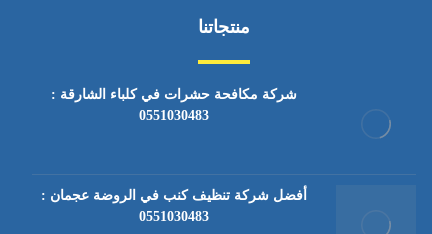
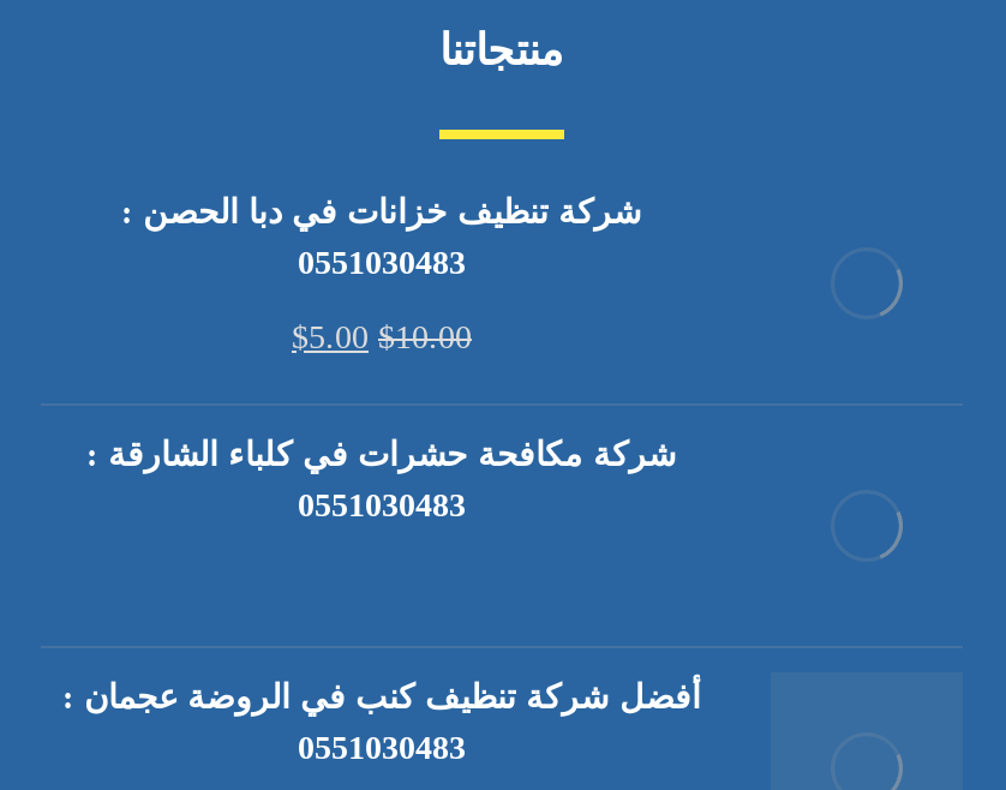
none -> [121,194,642,355] شركة تنظيف خزانات في دبا الحصن : | 0551030483 | $10.00 | $5.00

